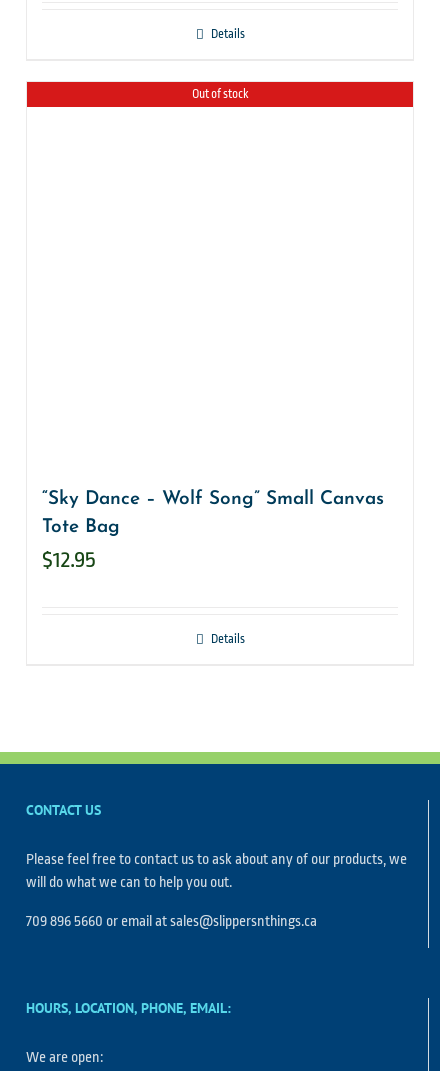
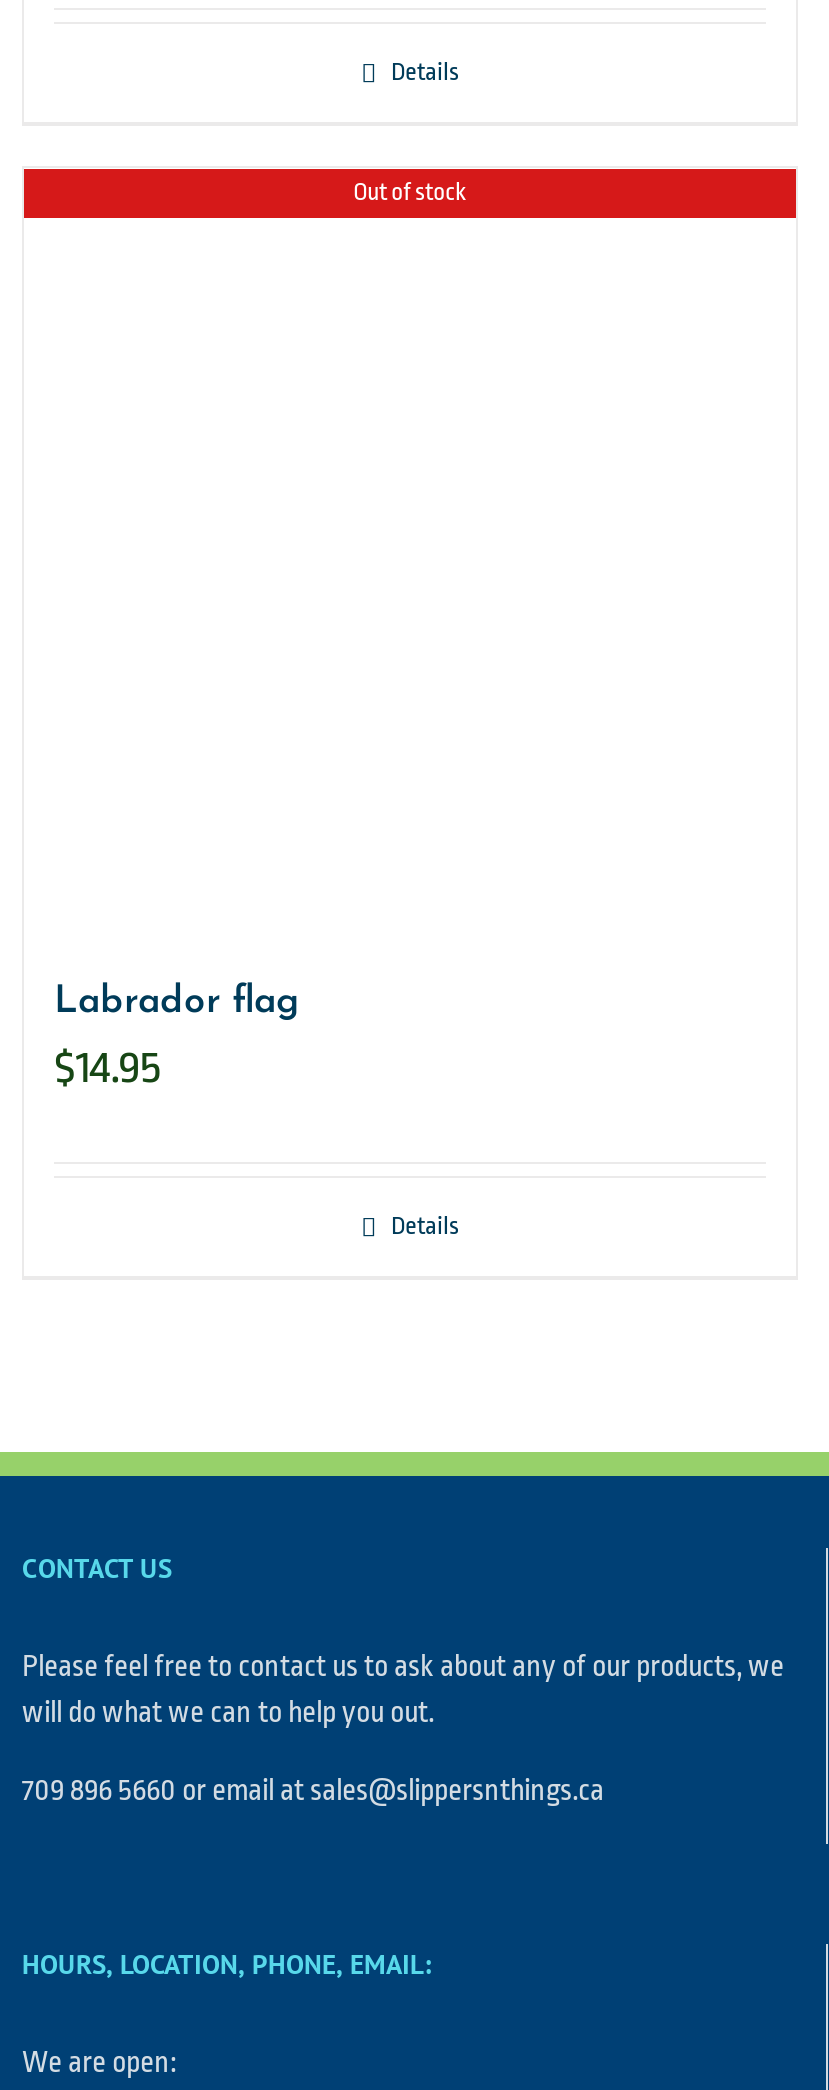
[42,490,384,573] “Sky Dance – Wolf Song” Small Canvas | Tote Bag | $12.95 -> [54,985,300,1095] Labrador flag | $14.95

